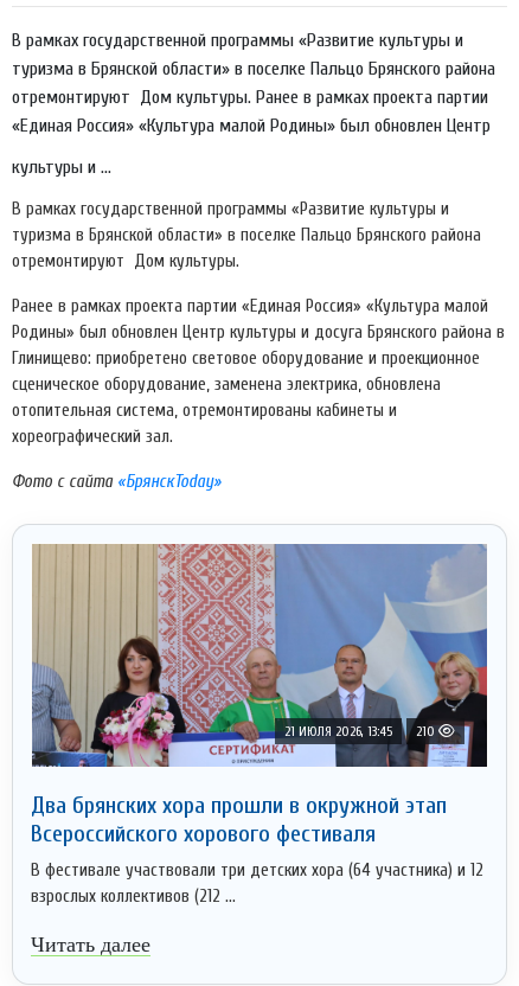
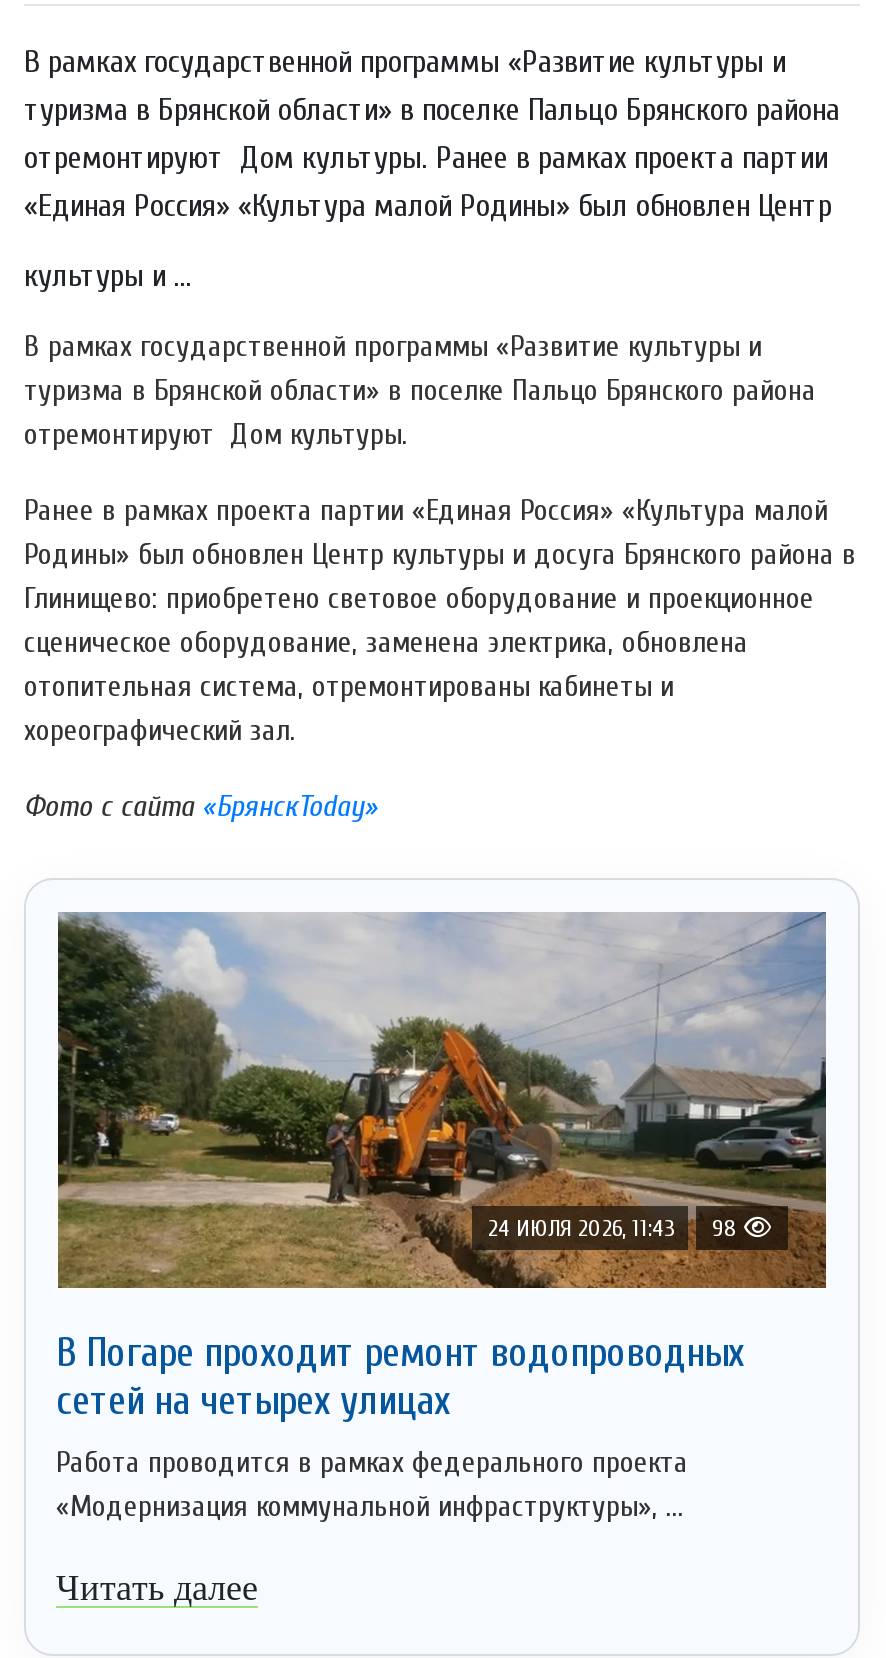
[31,544,488,768] [image] | 21 ИЮЛЯ 2026, 13:45 | 210 -> [56,912,828,1290] [image] | 24 ИЮЛЯ 2026, 11:43 | 98
[31,791,447,847] Два брянских хора прошли в окружной этап | Всероссийского хорового фестиваля -> [56,1329,744,1423] В Погаре проходит ремонт водопроводных | сетей на четырех улицах
[31,860,483,906] В фестивале участвовали три детских хора (64 участника) и 12 | взрослых коллективов (212 ... -> [56,1445,688,1523] Работа проводится в рамках федерального проекта | «Модернизация коммунальной инфраструктуры», ...

